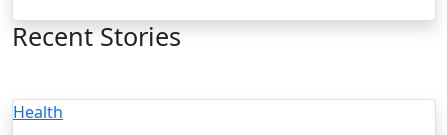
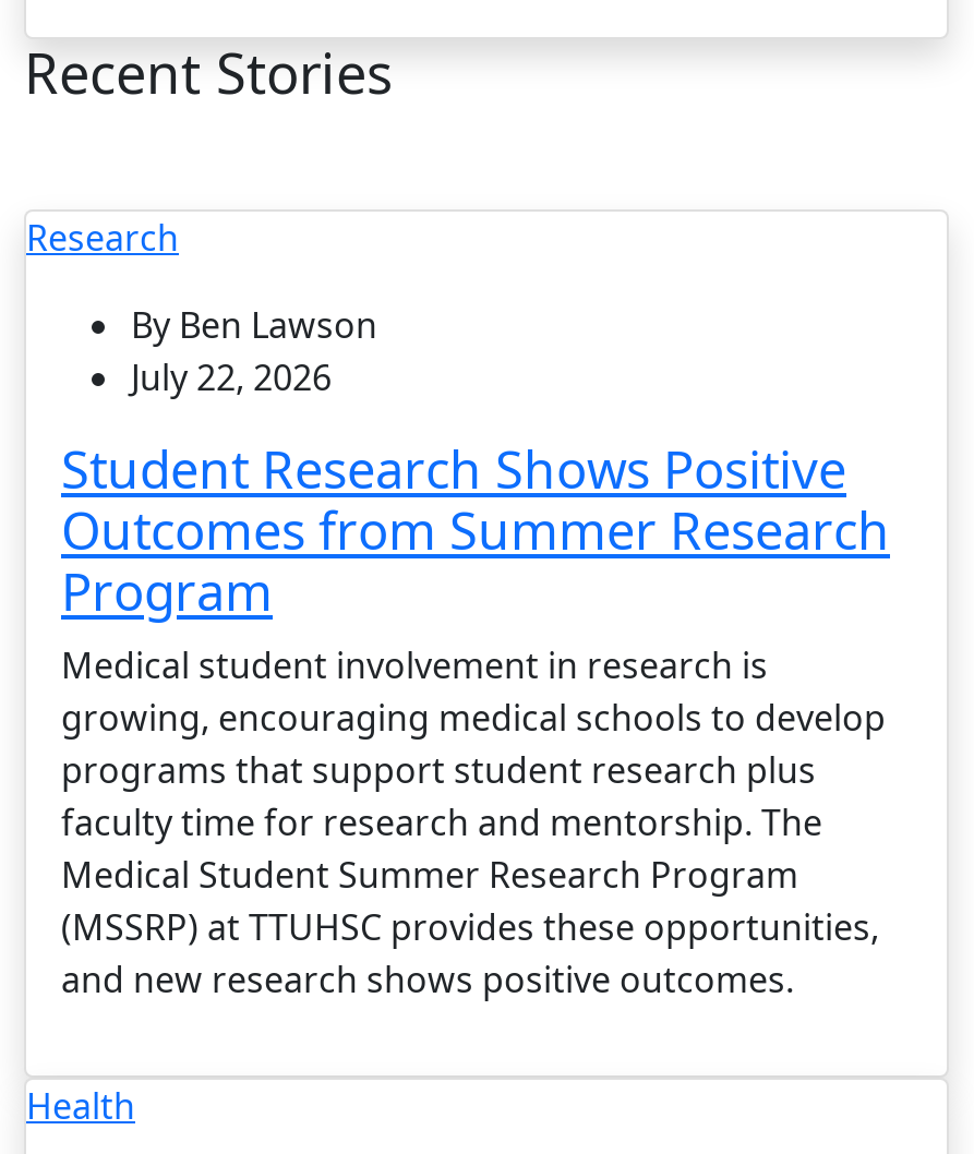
none -> [26,213,890,1003] Research | By Ben Lawson | July 22, 2026 | Student Research Shows Positive | Outcomes from Summer Research | Program | Medical student involvement in research is | growing, encouraging medical schools to develop | programs that support student research plus | faculty time for research and mentorship. The | Medical Student Summer Research Program | (MSSRP) at TTUHSC provides these opportunities, | and new research shows positive outcomes.

